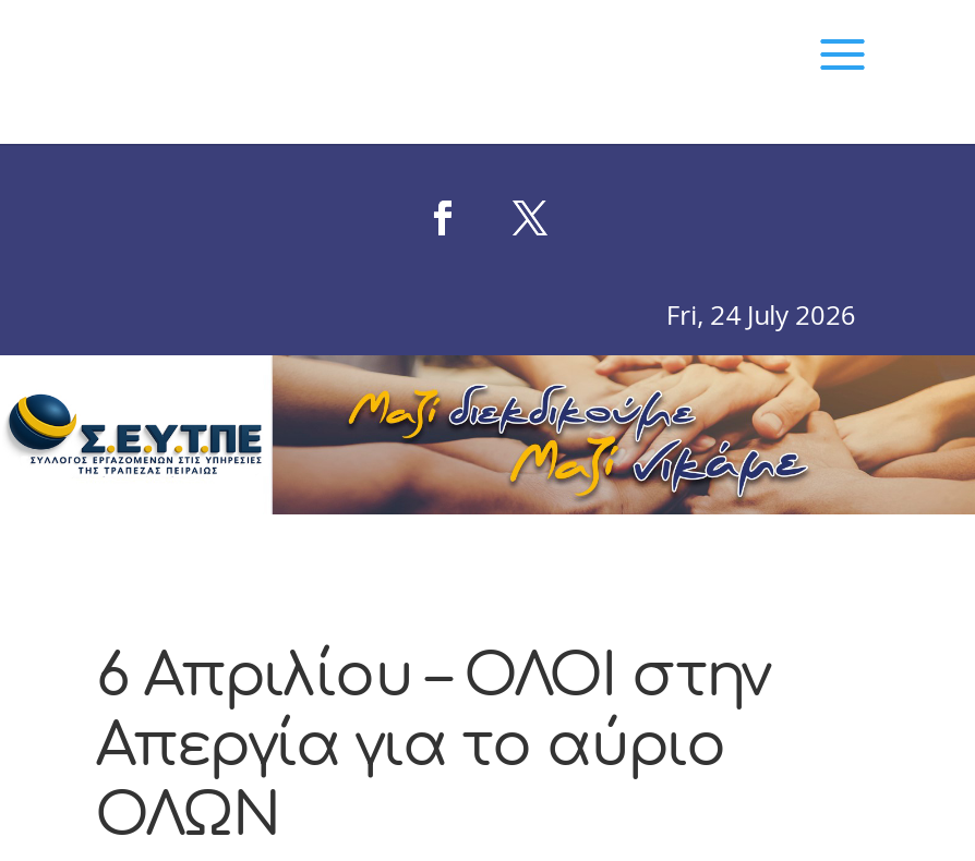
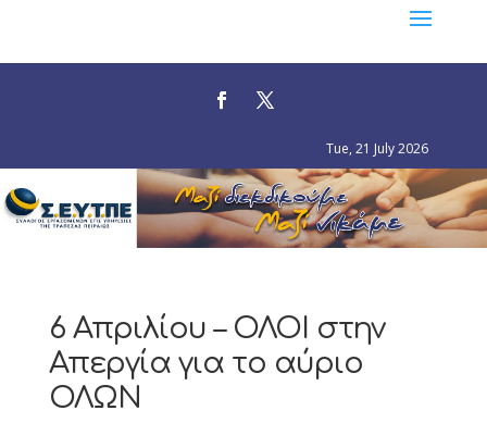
[667,296,856,334] Fri, 24 July 2026 -> [326,139,428,158] Tue, 21 July 2026

